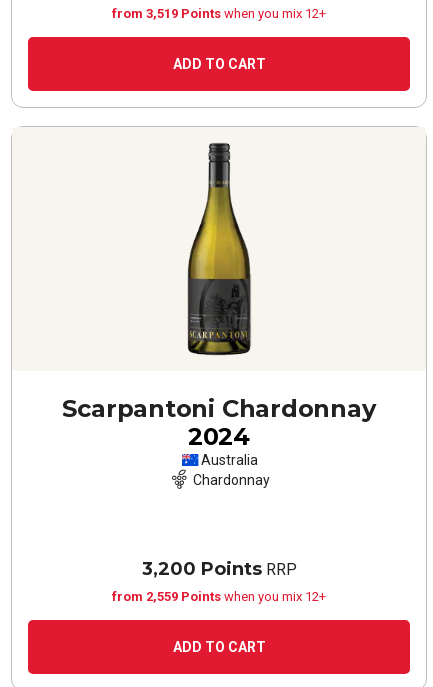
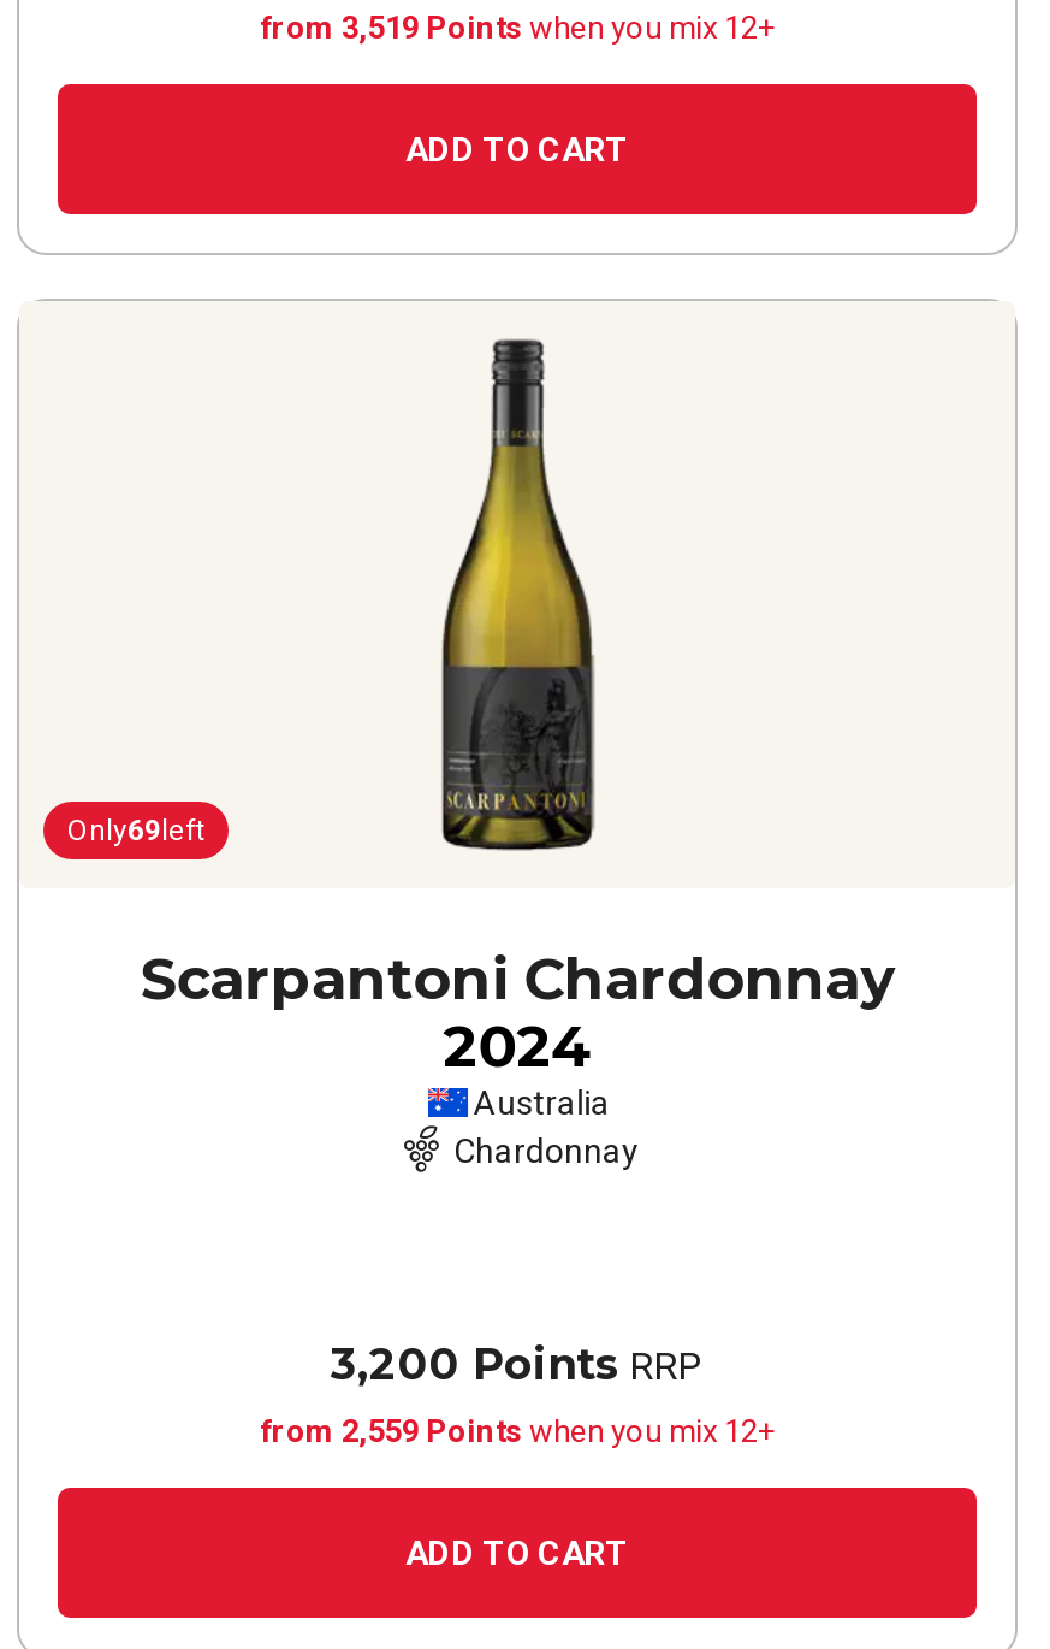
none -> [67,814,204,848] Only69left

